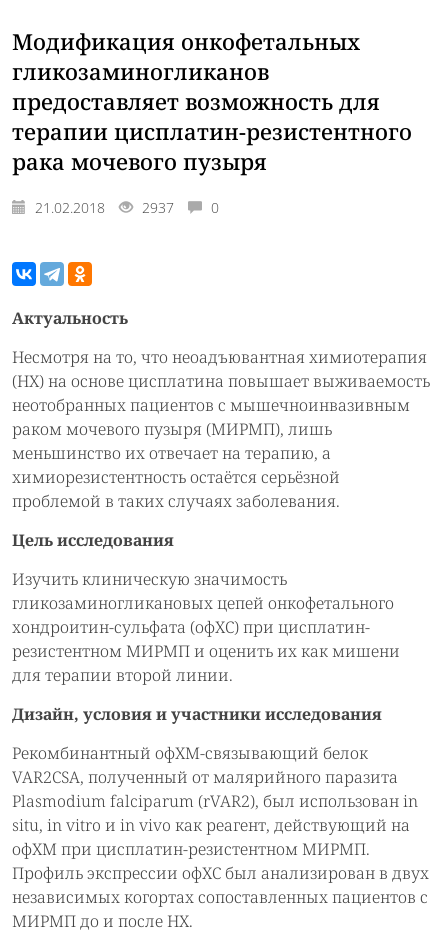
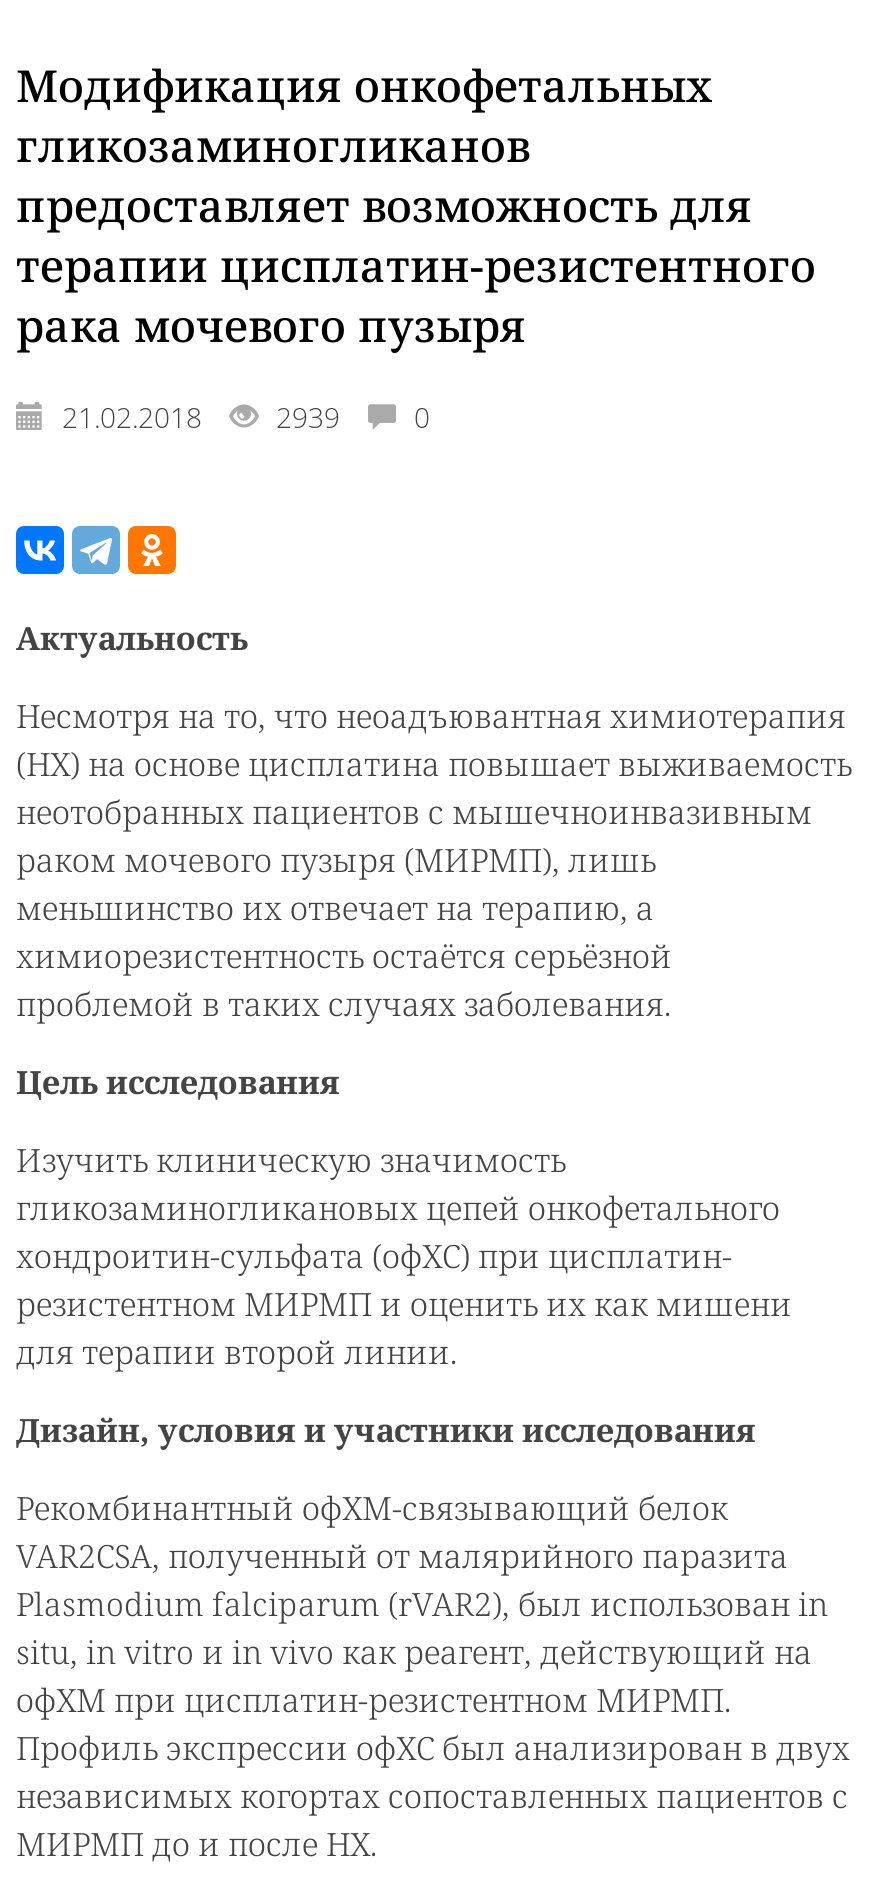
[31,198,219,217] 21.02.2018 2937 0 -> [54,398,430,436] 21.02.2018 2939 0

